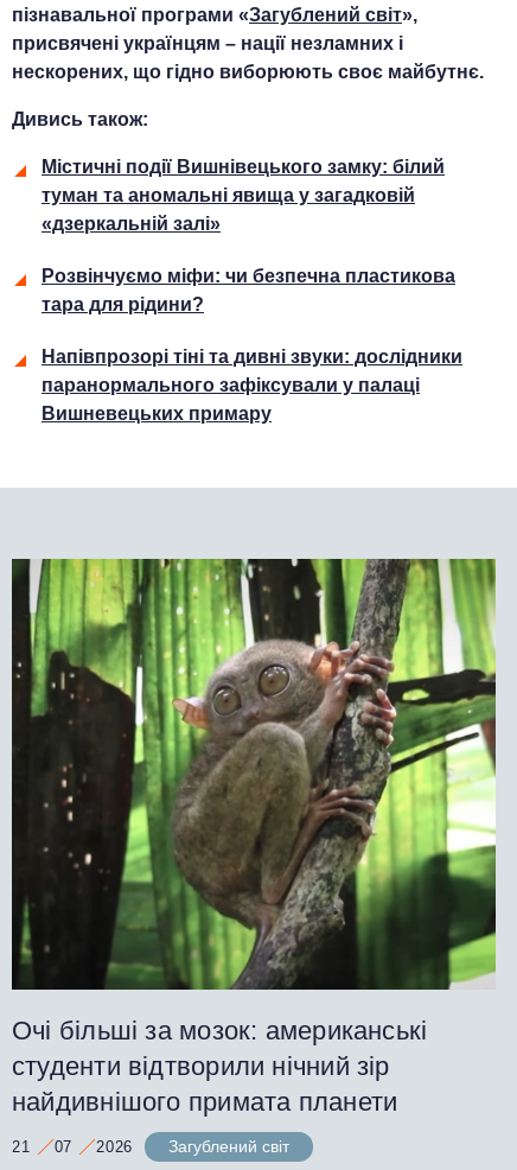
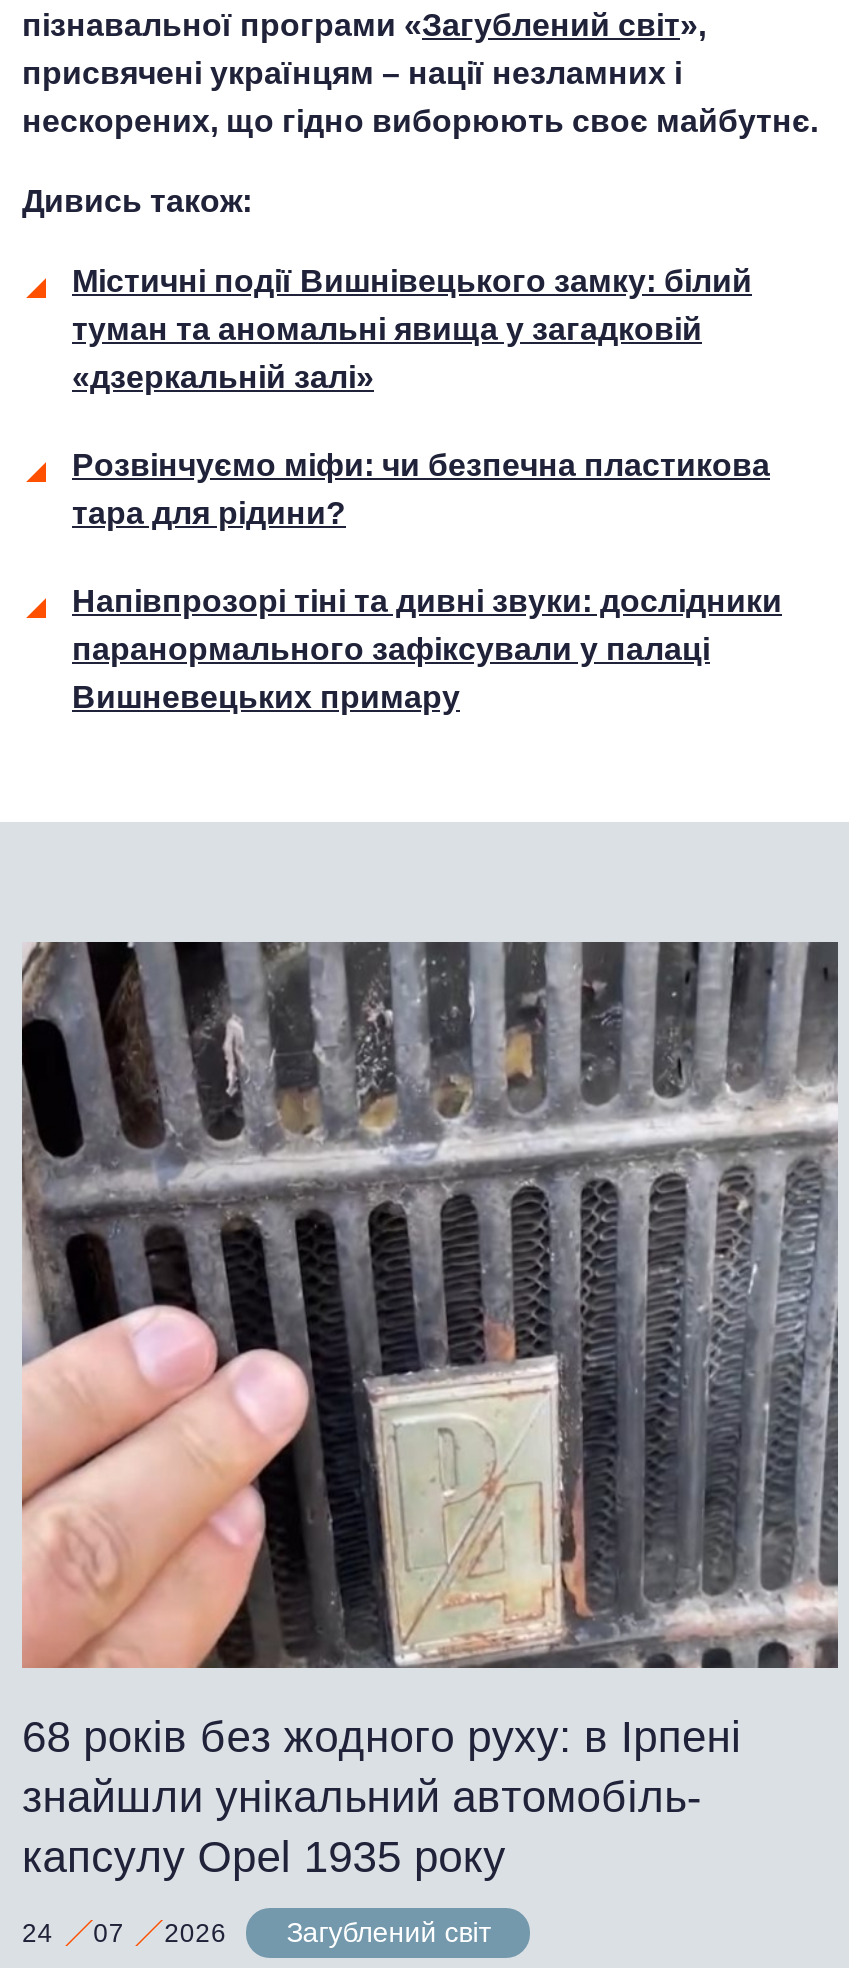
[11,558,497,1116] [image] | Очі більші за мозок: американські | студенти відтворили нічний зір | найдивнішого примата планети -> [20,940,840,1881] [image] | 68 років без жодного руху: в Ірпені | знайшли унікальний автомобіль- | капсулу Opel 1935 року
[12,1136,290,1155] 21 07 2026 Загублений світ -> [22,1915,490,1947] 24 07 2026 Загублений світ

